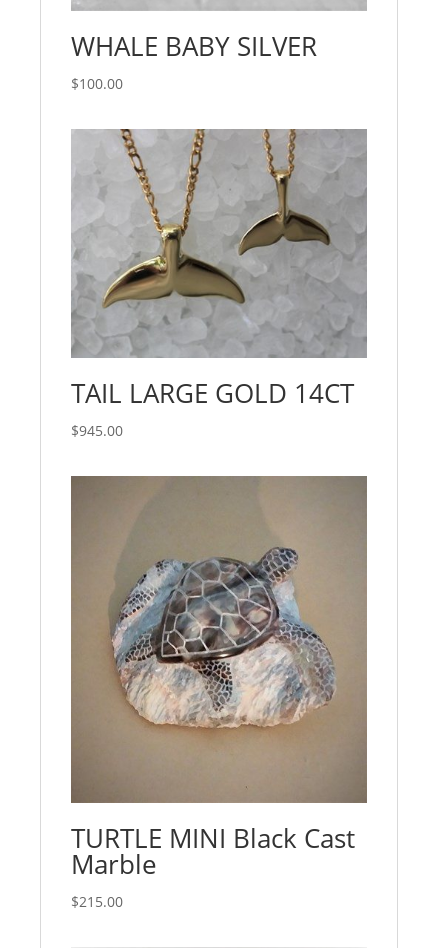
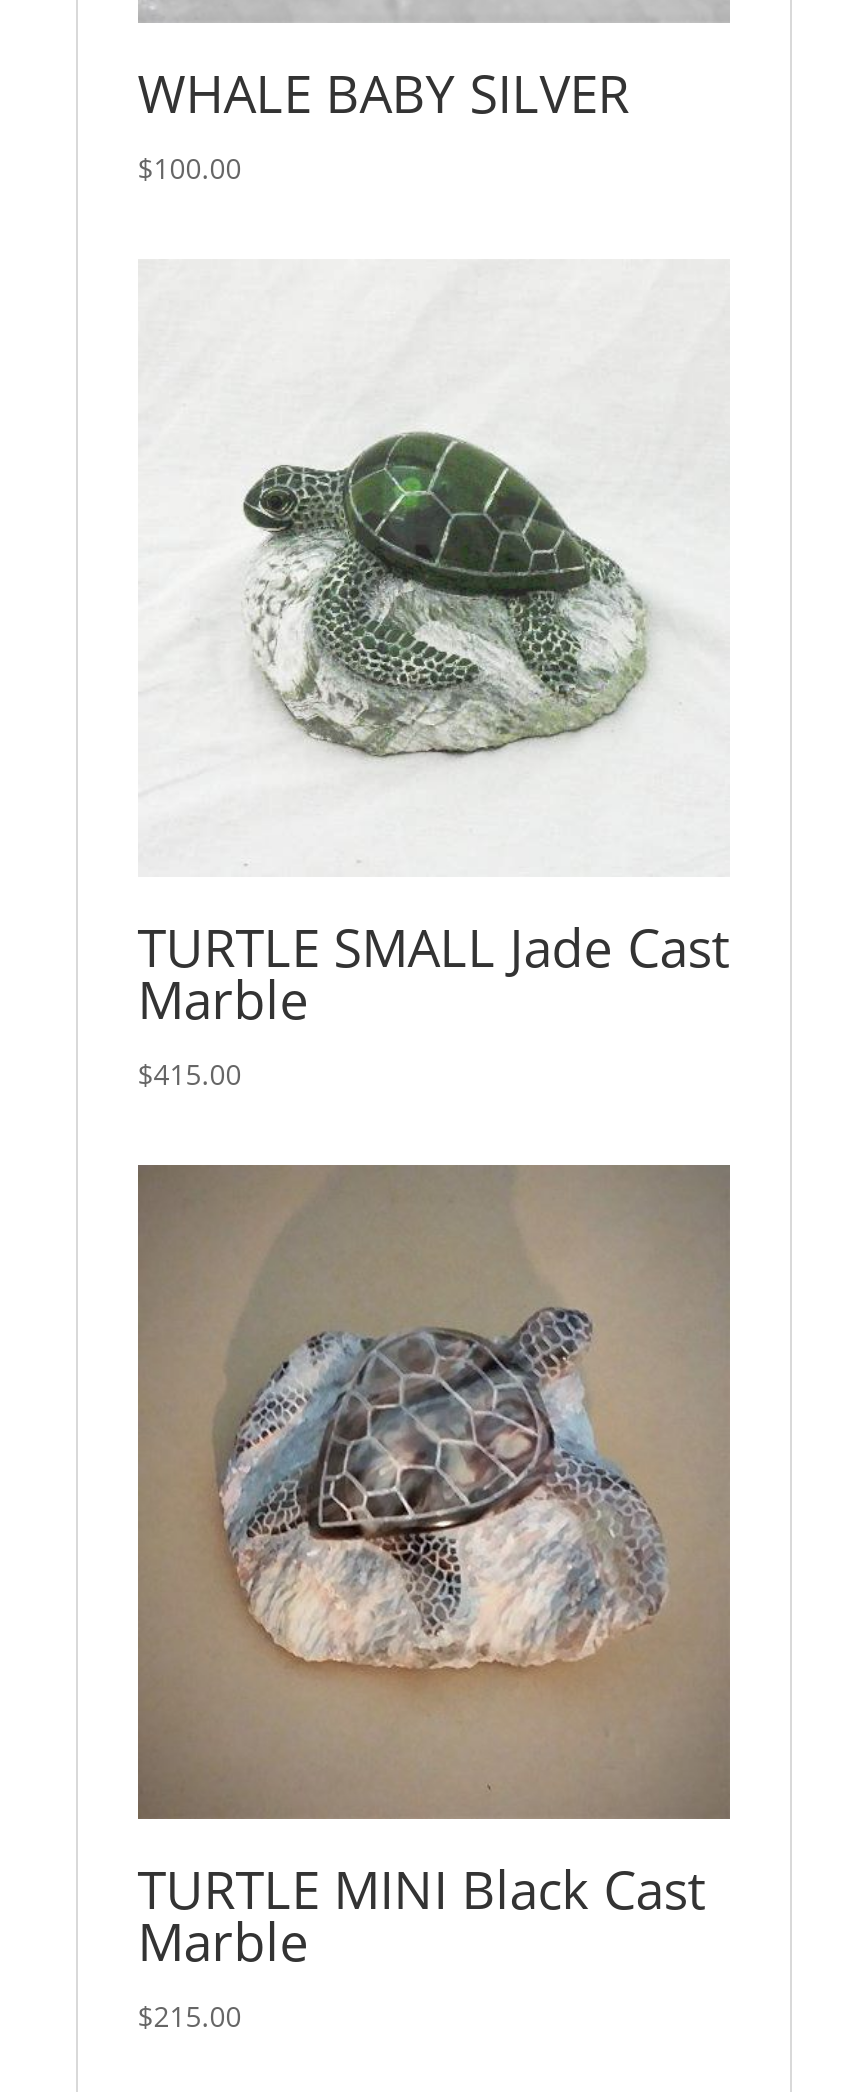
[71,128,368,341] [image] -> [140,262,730,734] [image]
[71,375,354,440] TAIL LARGE GOLD 14CT | $945.00 -> [138,911,730,1093] TURTLE SMALL Jade Cast | Marble | $415.00

